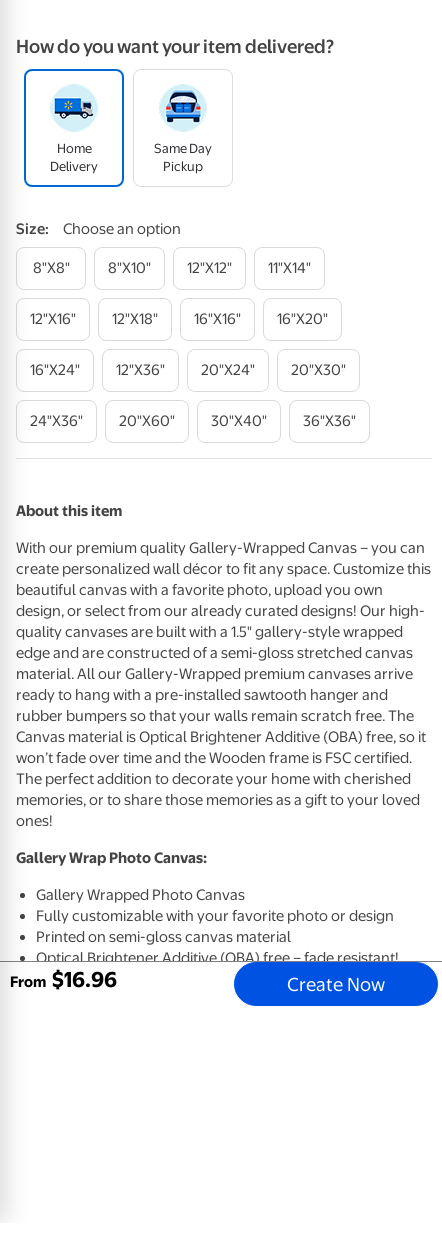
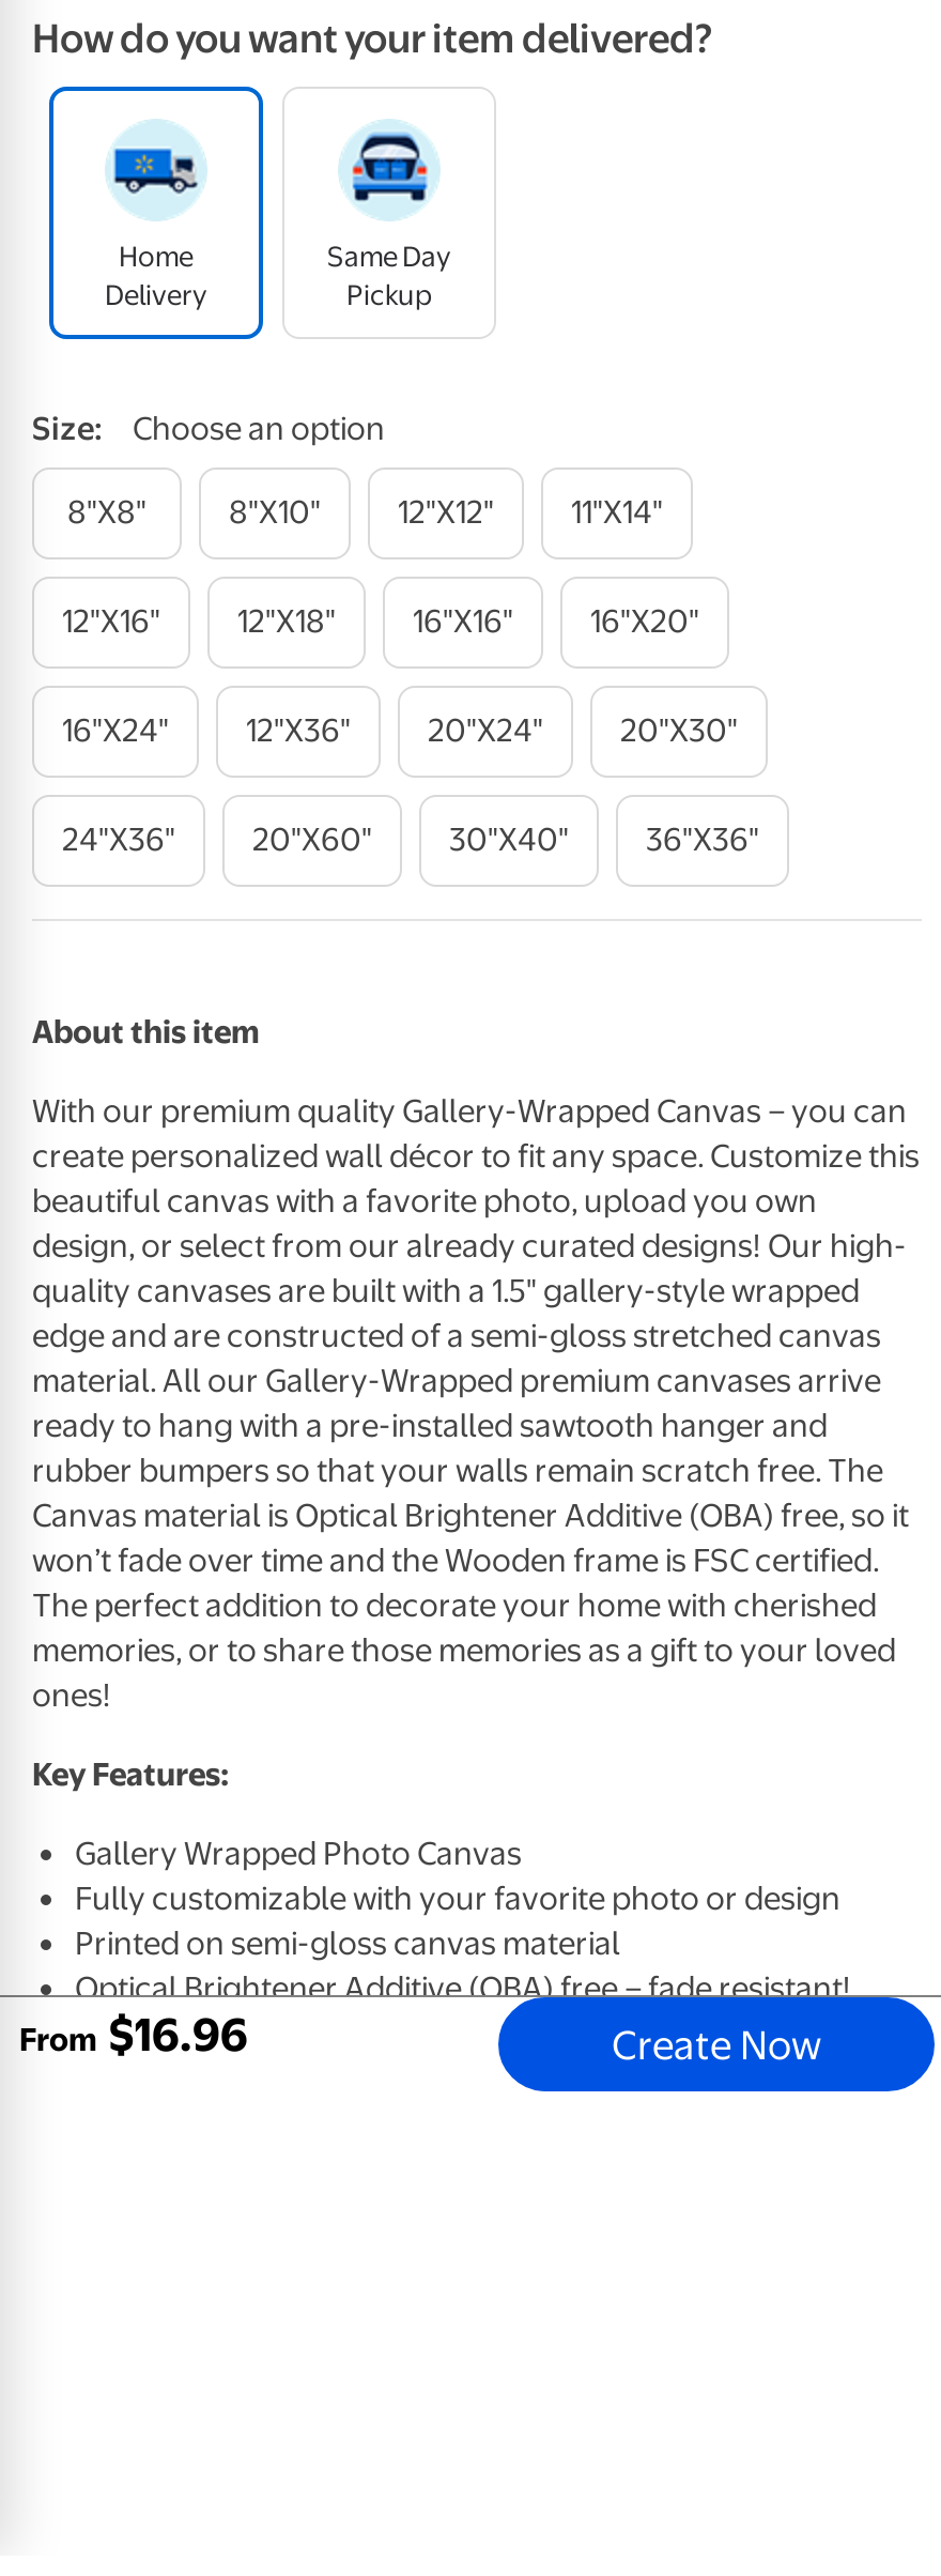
[16,849,207,867] Gallery Wrap Photo Canvas: -> [32,1756,229,1795] Key Features:

